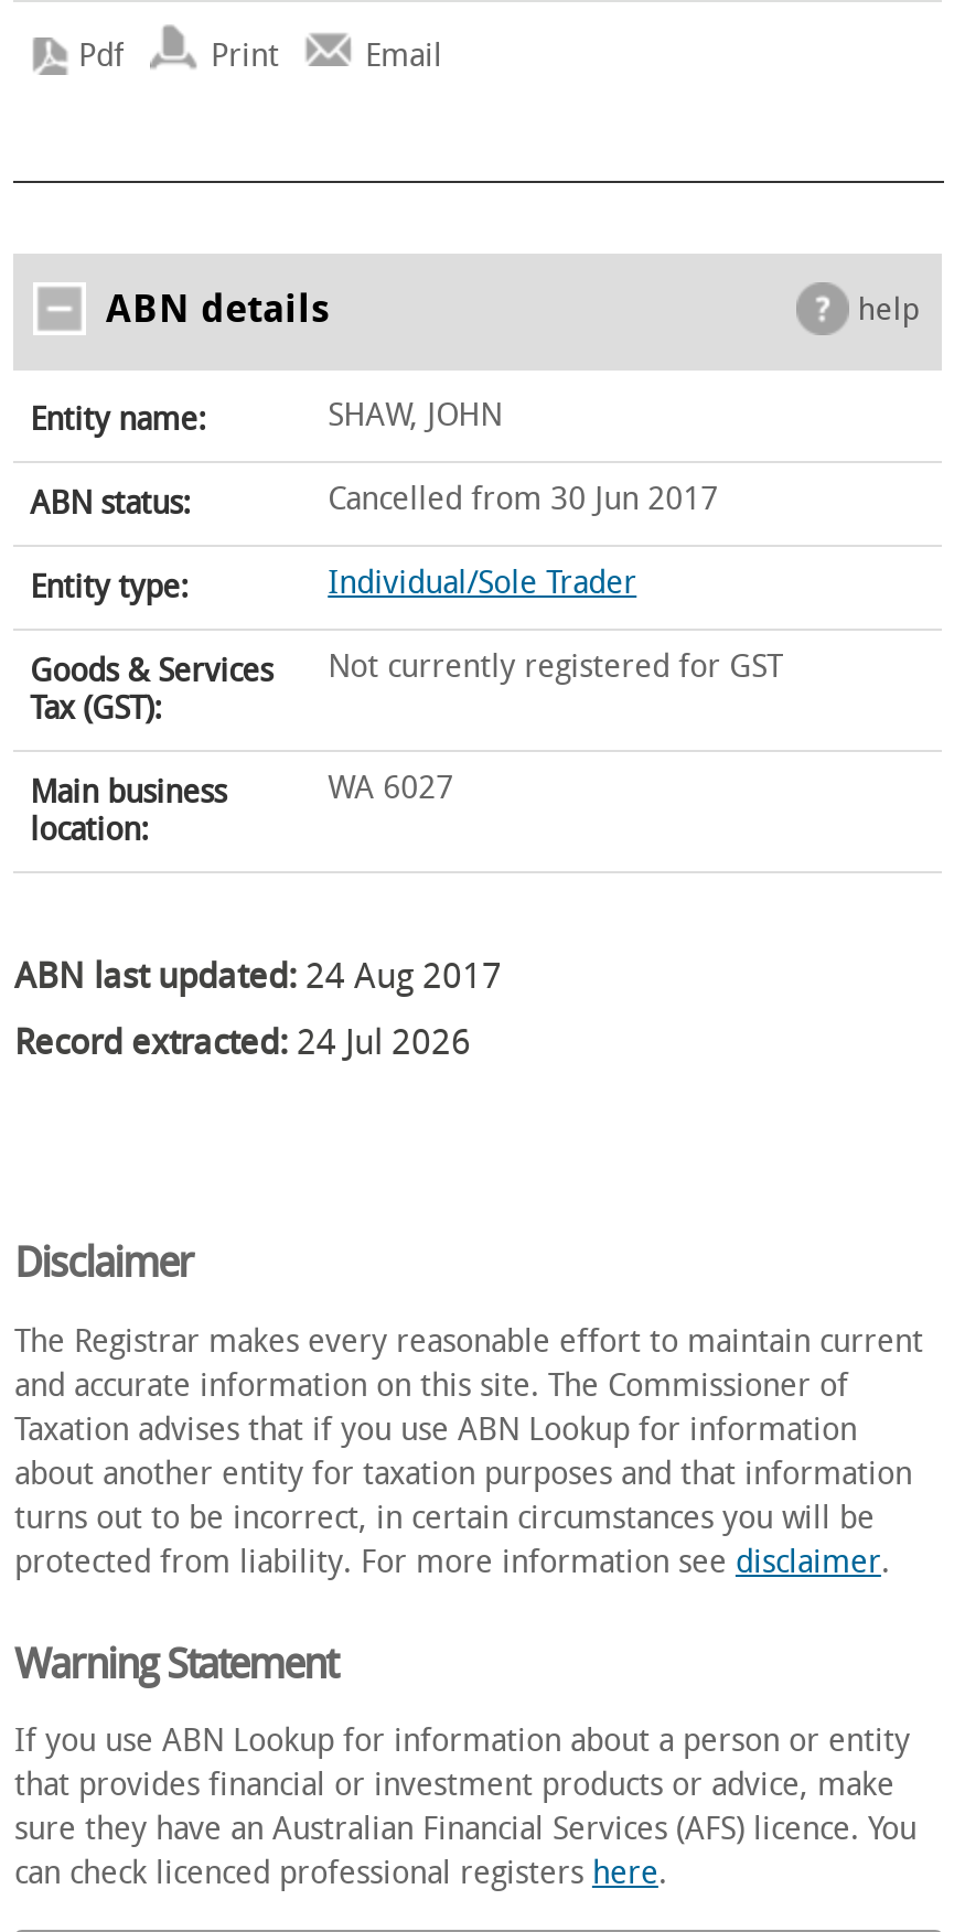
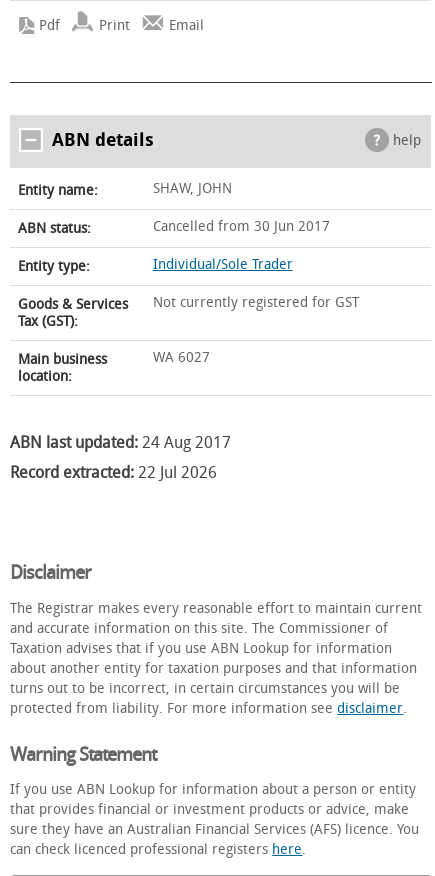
[14,1021,471,1063] Record extracted: 24 Jul 2026 -> [10,463,217,482] Record extracted: 22 Jul 2026

